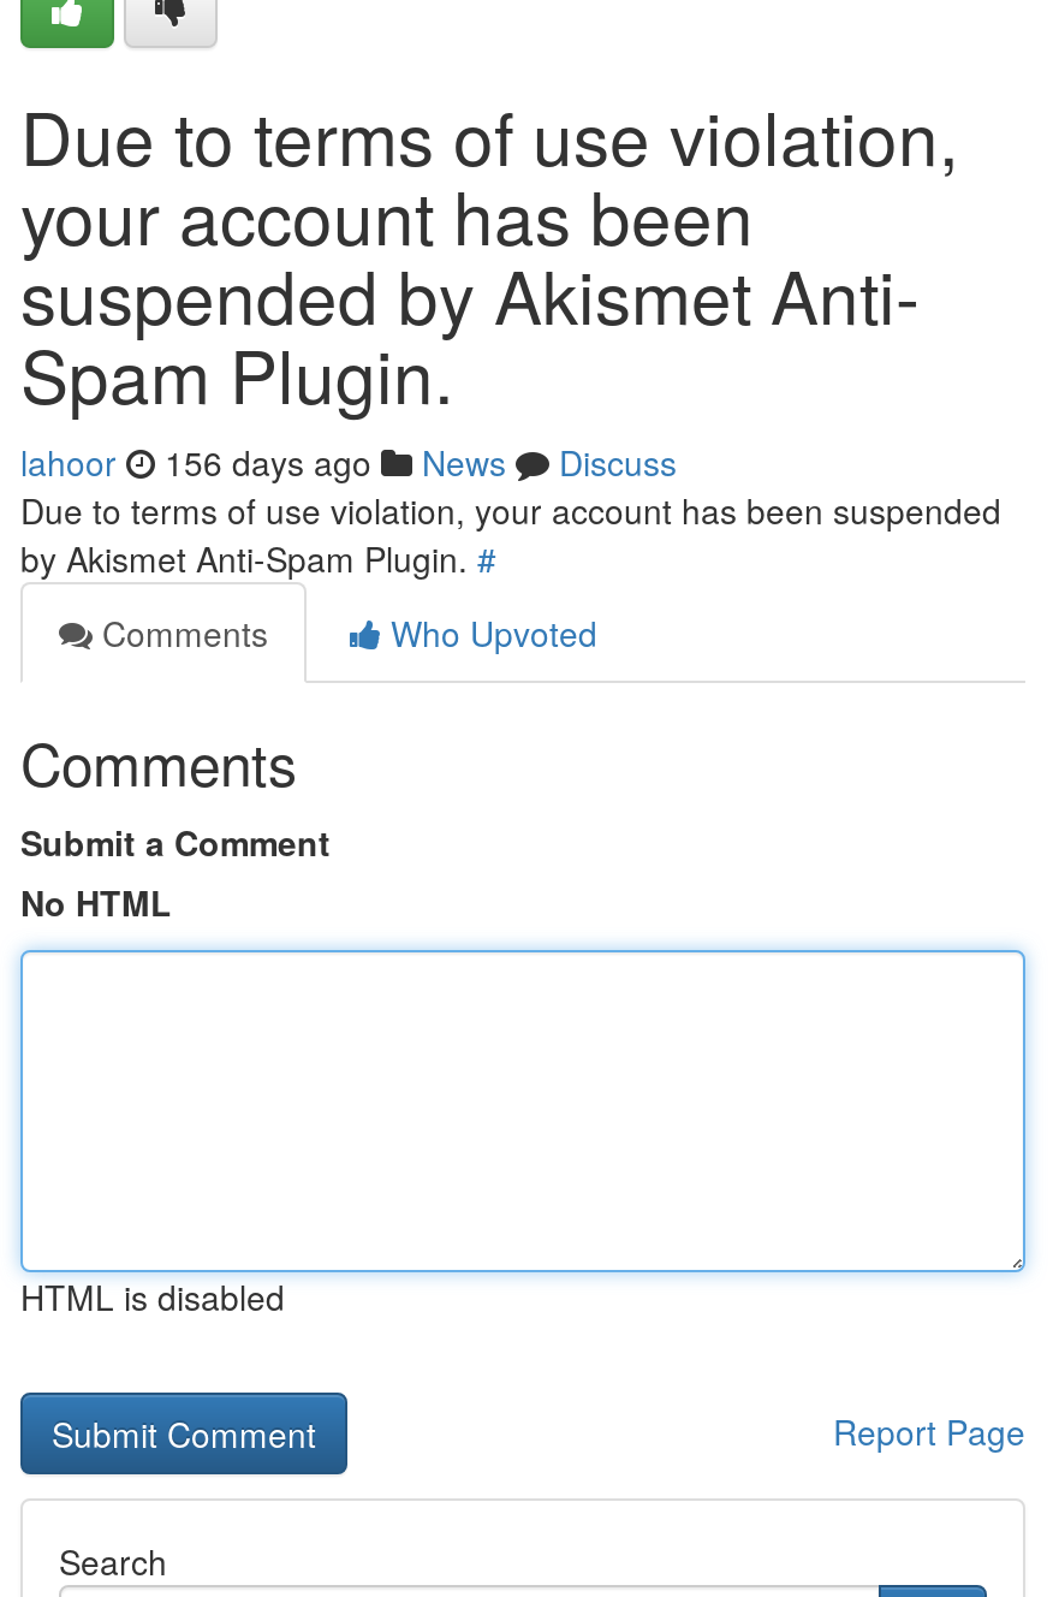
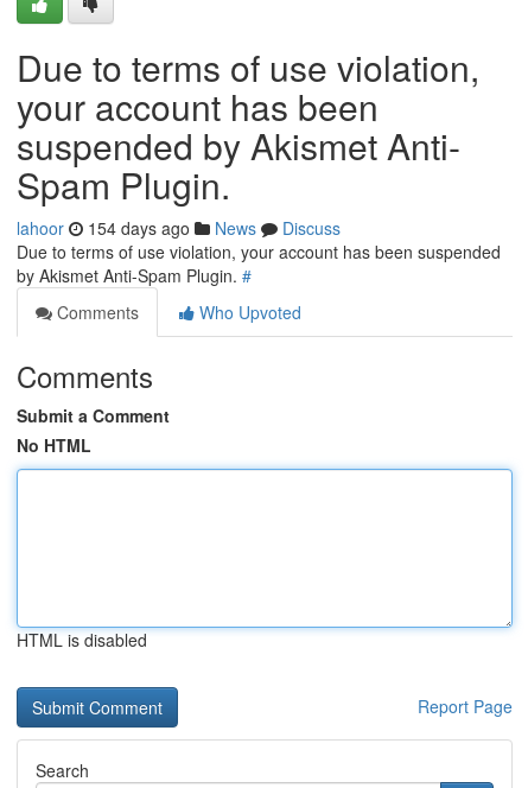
[20,438,677,486] lahoor 156 days ago News Discuss -> [17,216,341,240] lahoor 154 days ago News Discuss

